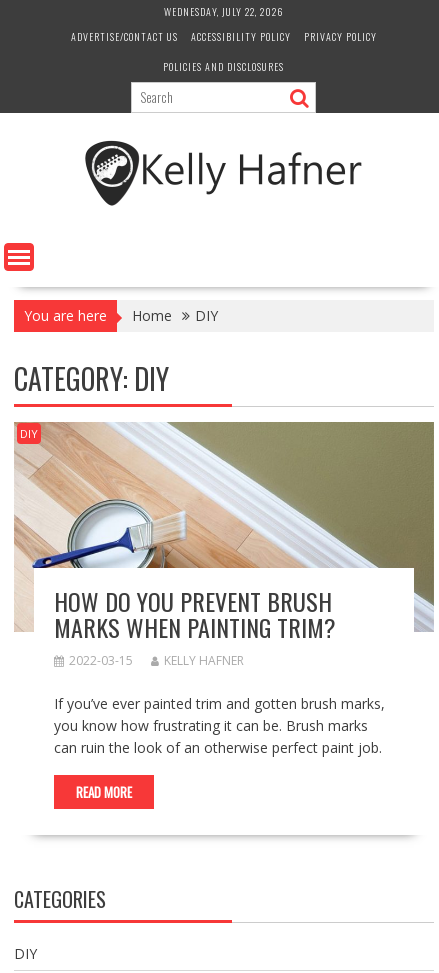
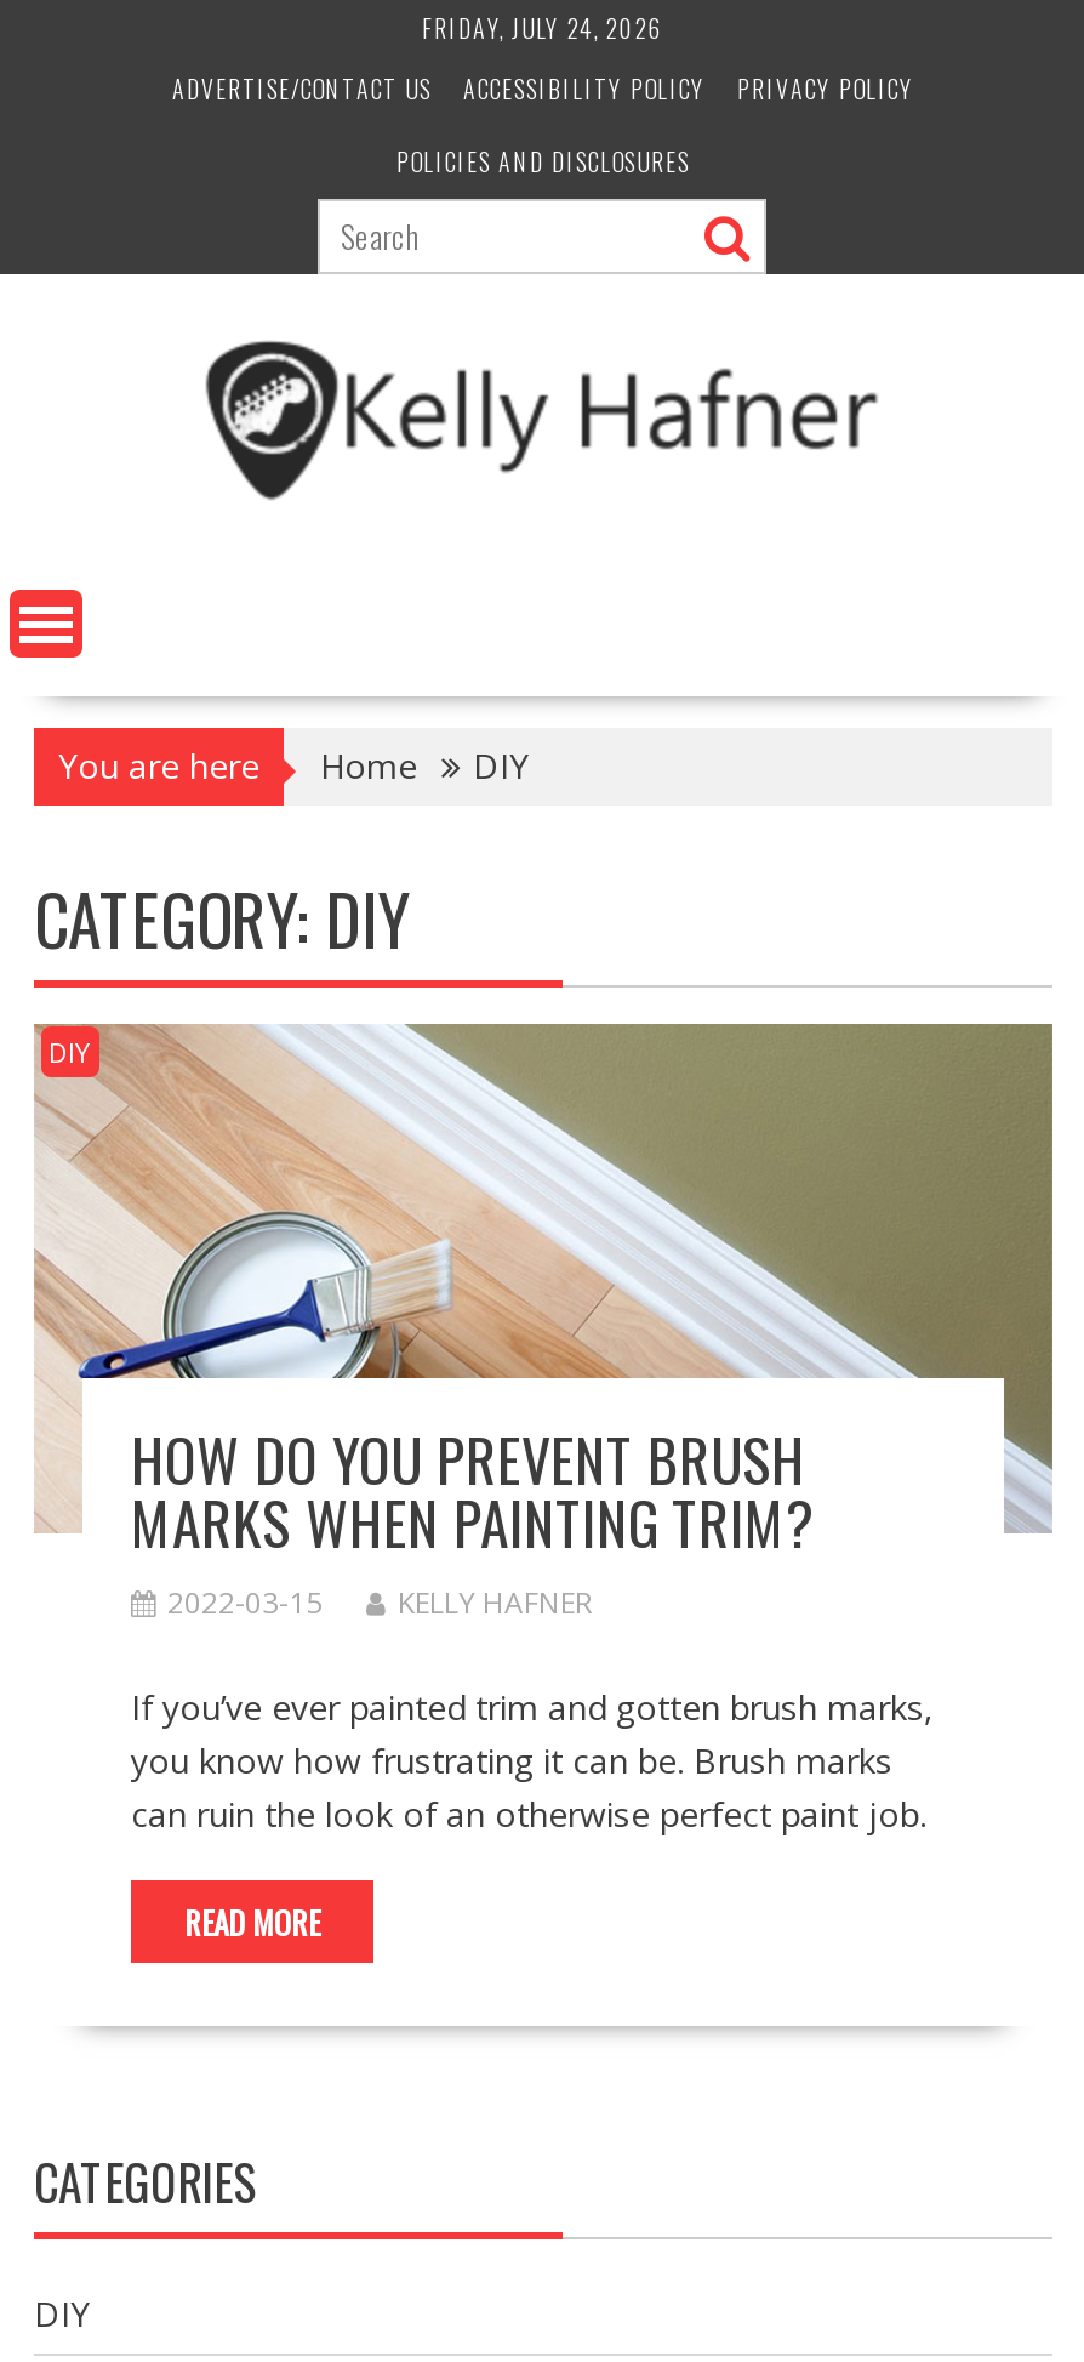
[164,4,284,19] WEDNESDAY, JULY 22, 2026 -> [422,10,664,46] FRIDAY, JULY 24, 2026

